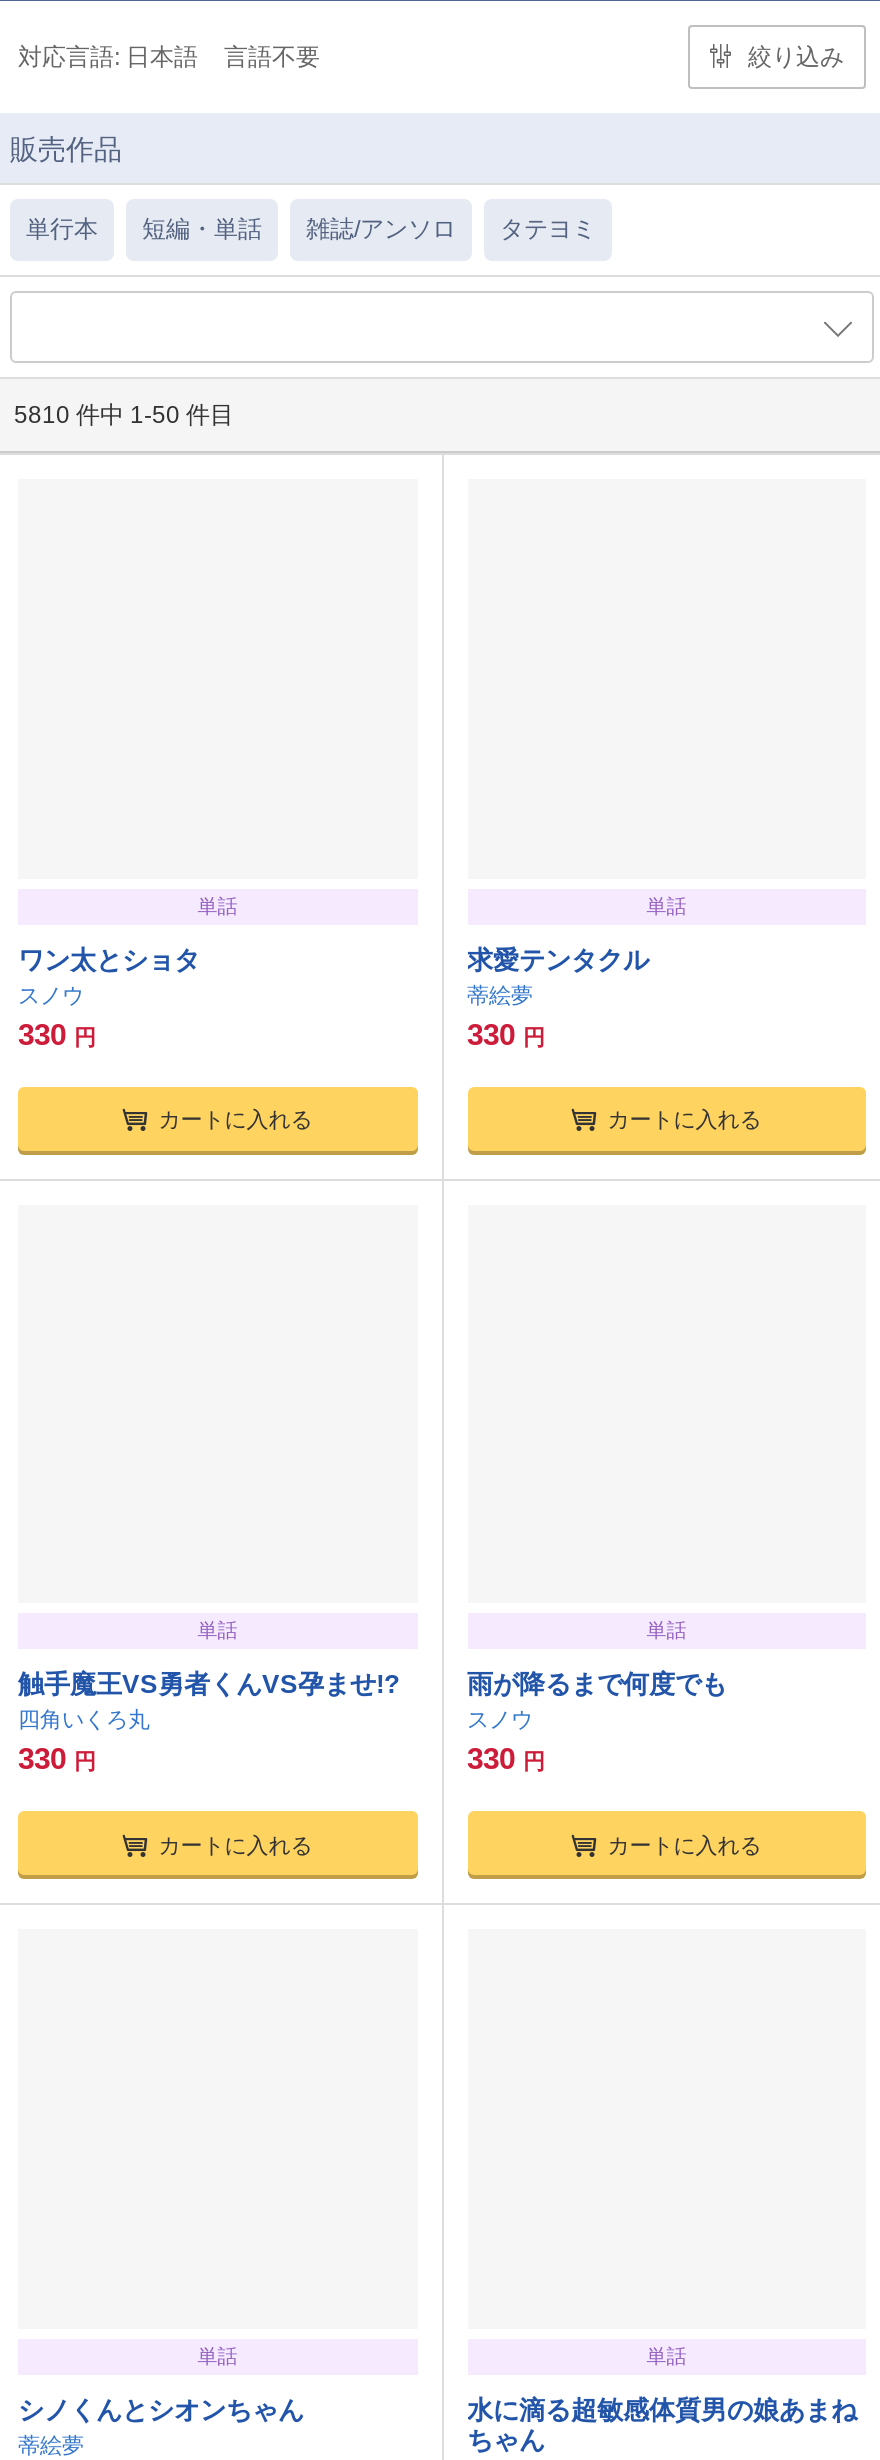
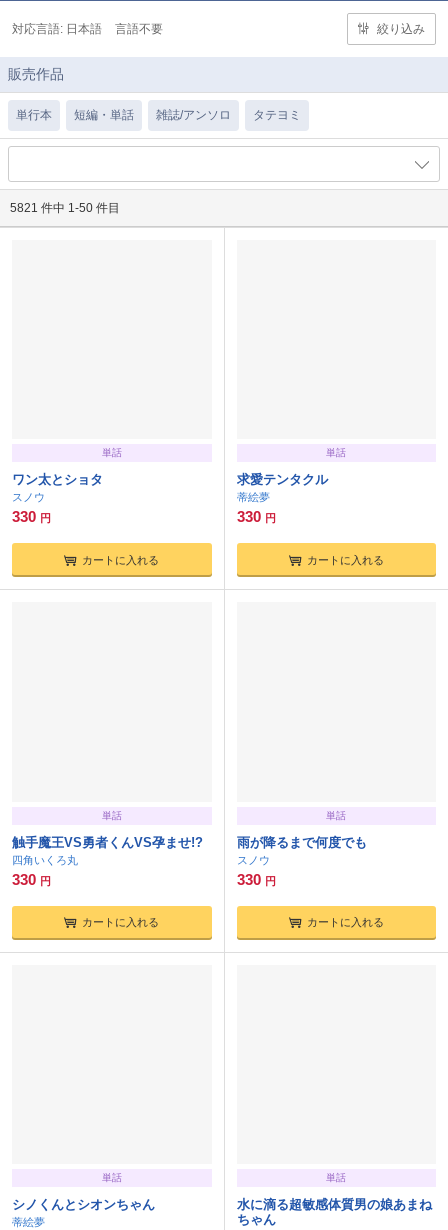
[14,401,234,429] 5810 件中 1-50 件目 -> [10,200,120,214] 5821 件中 1-50 件目

